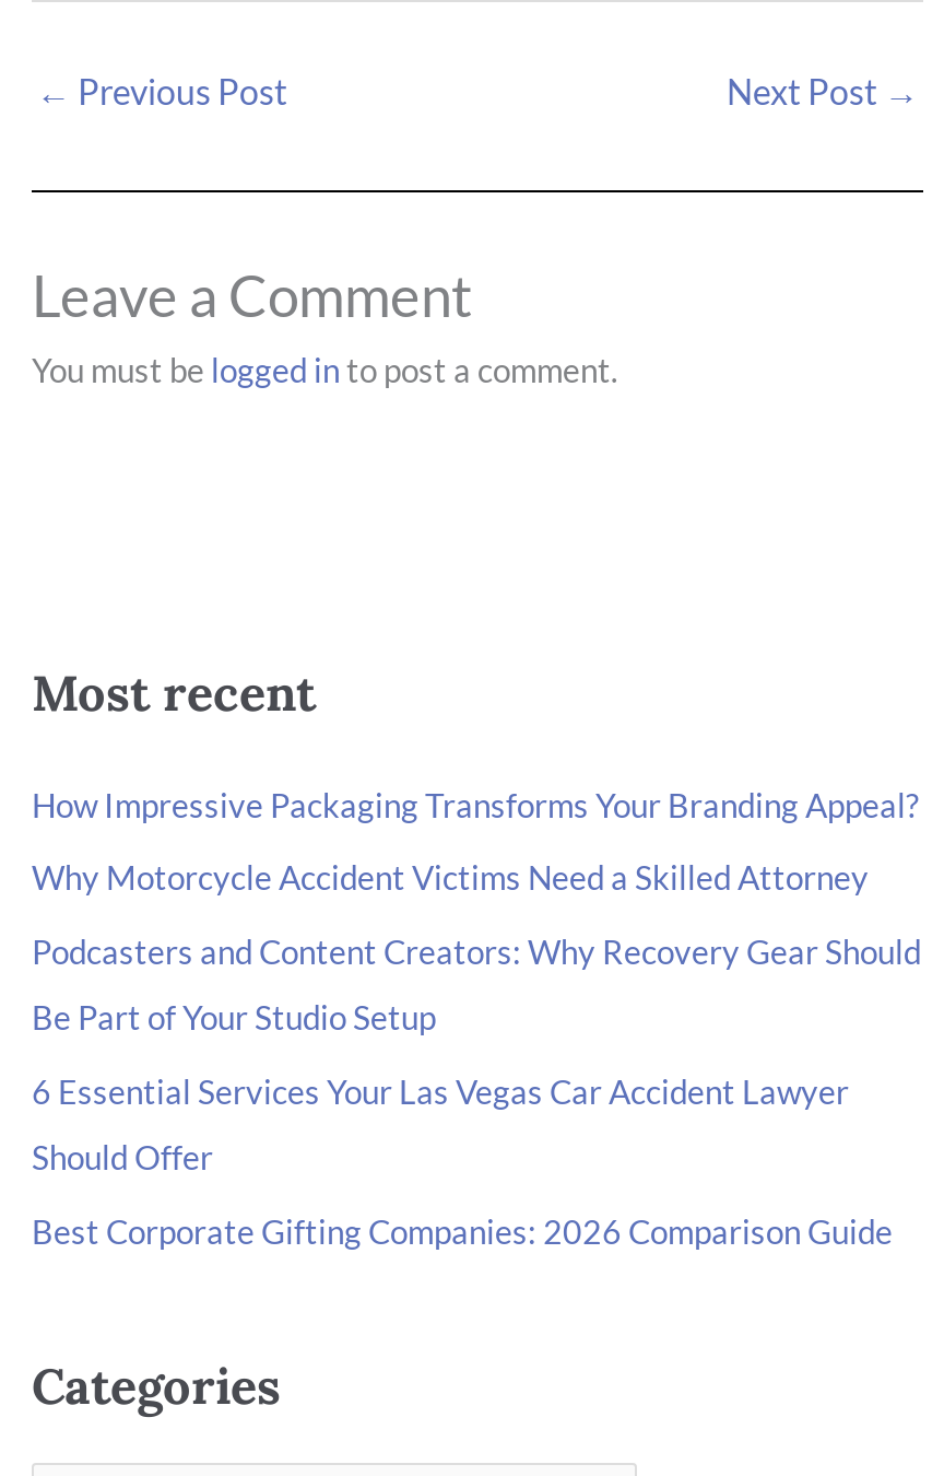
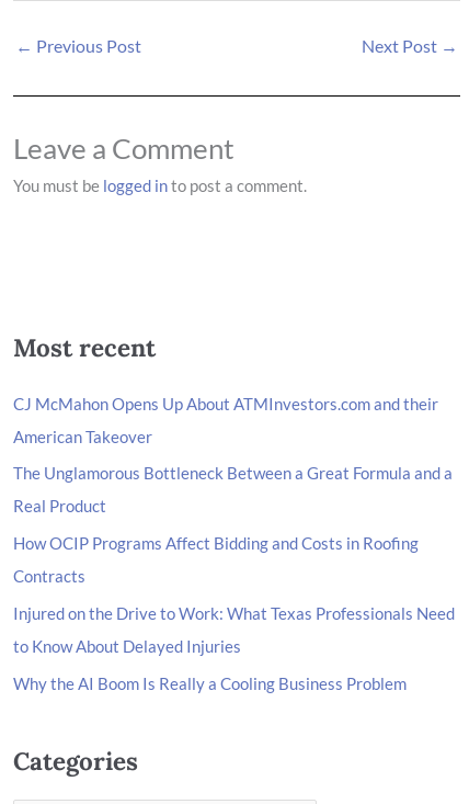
[32,784,921,1250] How Impressive Packaging Transforms Your Branding Appeal? | Why Motorcycle Accident Victims Need a Skilled Attorney | Podcasters and Content Creators: Why Recovery Gear Should | Be Part of Your Studio Setup | 6 Essential Services Your Las Vegas Car Accident Lawyer | Should Offer | Best Corporate Gifting Companies: 2026 Comparison Guide -> [13,393,455,693] CJ McMahon Opens Up About ATMInvestors.com and their | American Takeover | The Unglamorous Bottleneck Between a Great Formula and a | Real Product | How OCIP Programs Affect Bidding and Costs in Roofing | Contracts | Injured on the Drive to Work: What Texas Professionals Need | to Know About Delayed Injuries | Why the AI Boom Is Really a Cooling Business Problem

